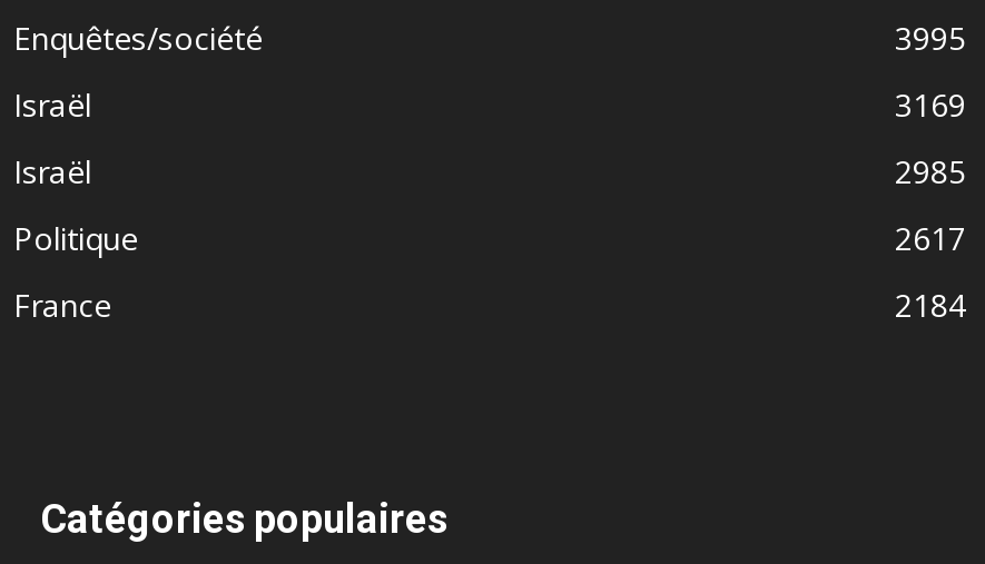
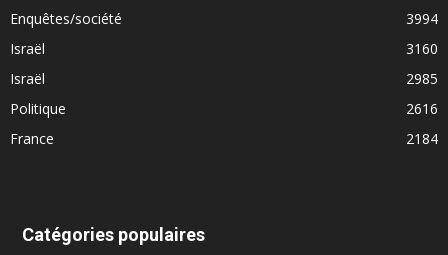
[895,16,966,59] 3995 -> [406,9,438,28] 3994
[895,83,966,125] 3169 -> [406,39,438,58] 3160
[895,216,966,259] 2617 -> [406,99,438,118] 2616

